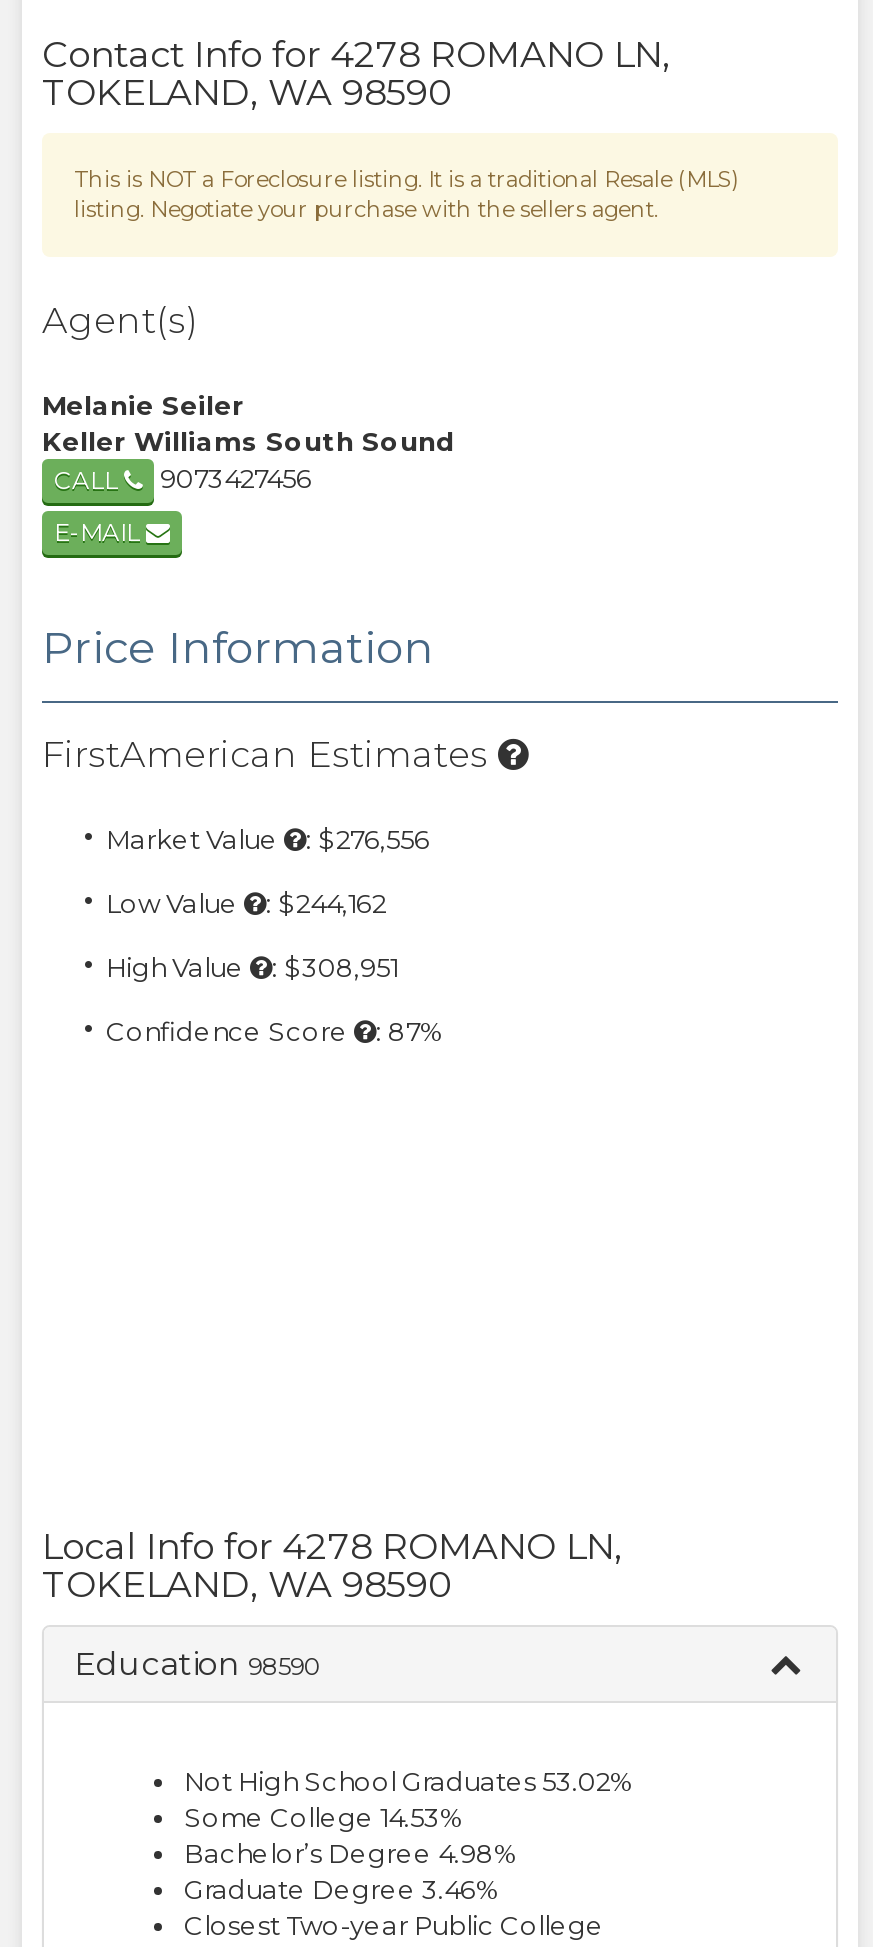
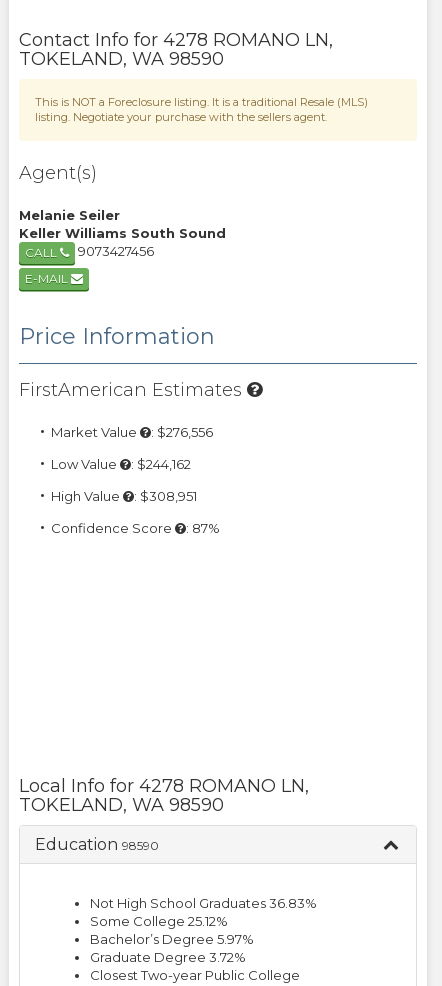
[184,1765,634,1797] Not High School Graduates 53.02% -> [90,895,317,911] Not High School Graduates 36.83%
[184,1801,464,1833] Some College 14.53% -> [90,913,228,929] Some College 25.12%
[184,1837,518,1869] Bachelor’s Degree 4.98% -> [90,931,254,947] Bachelor’s Degree 5.97%
[184,1873,500,1905] Graduate Degree 3.46% -> [90,949,246,965] Graduate Degree 3.72%

